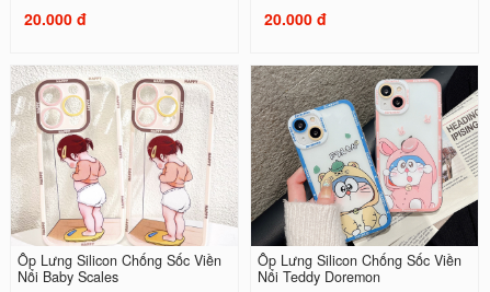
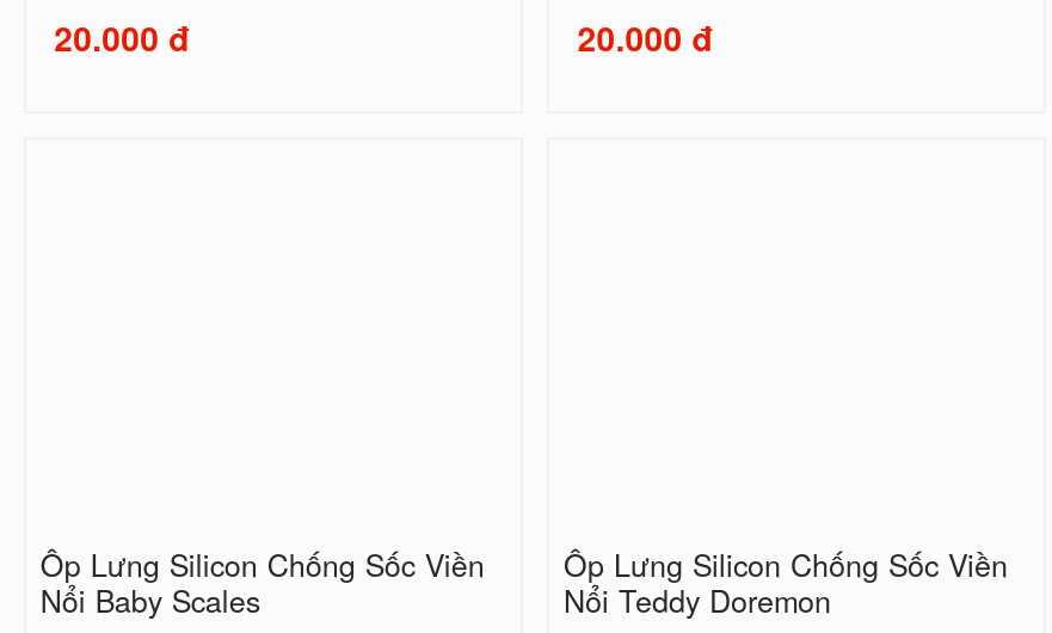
[11,67,237,247] [image] -> none
[250,65,479,247] [image] -> none

